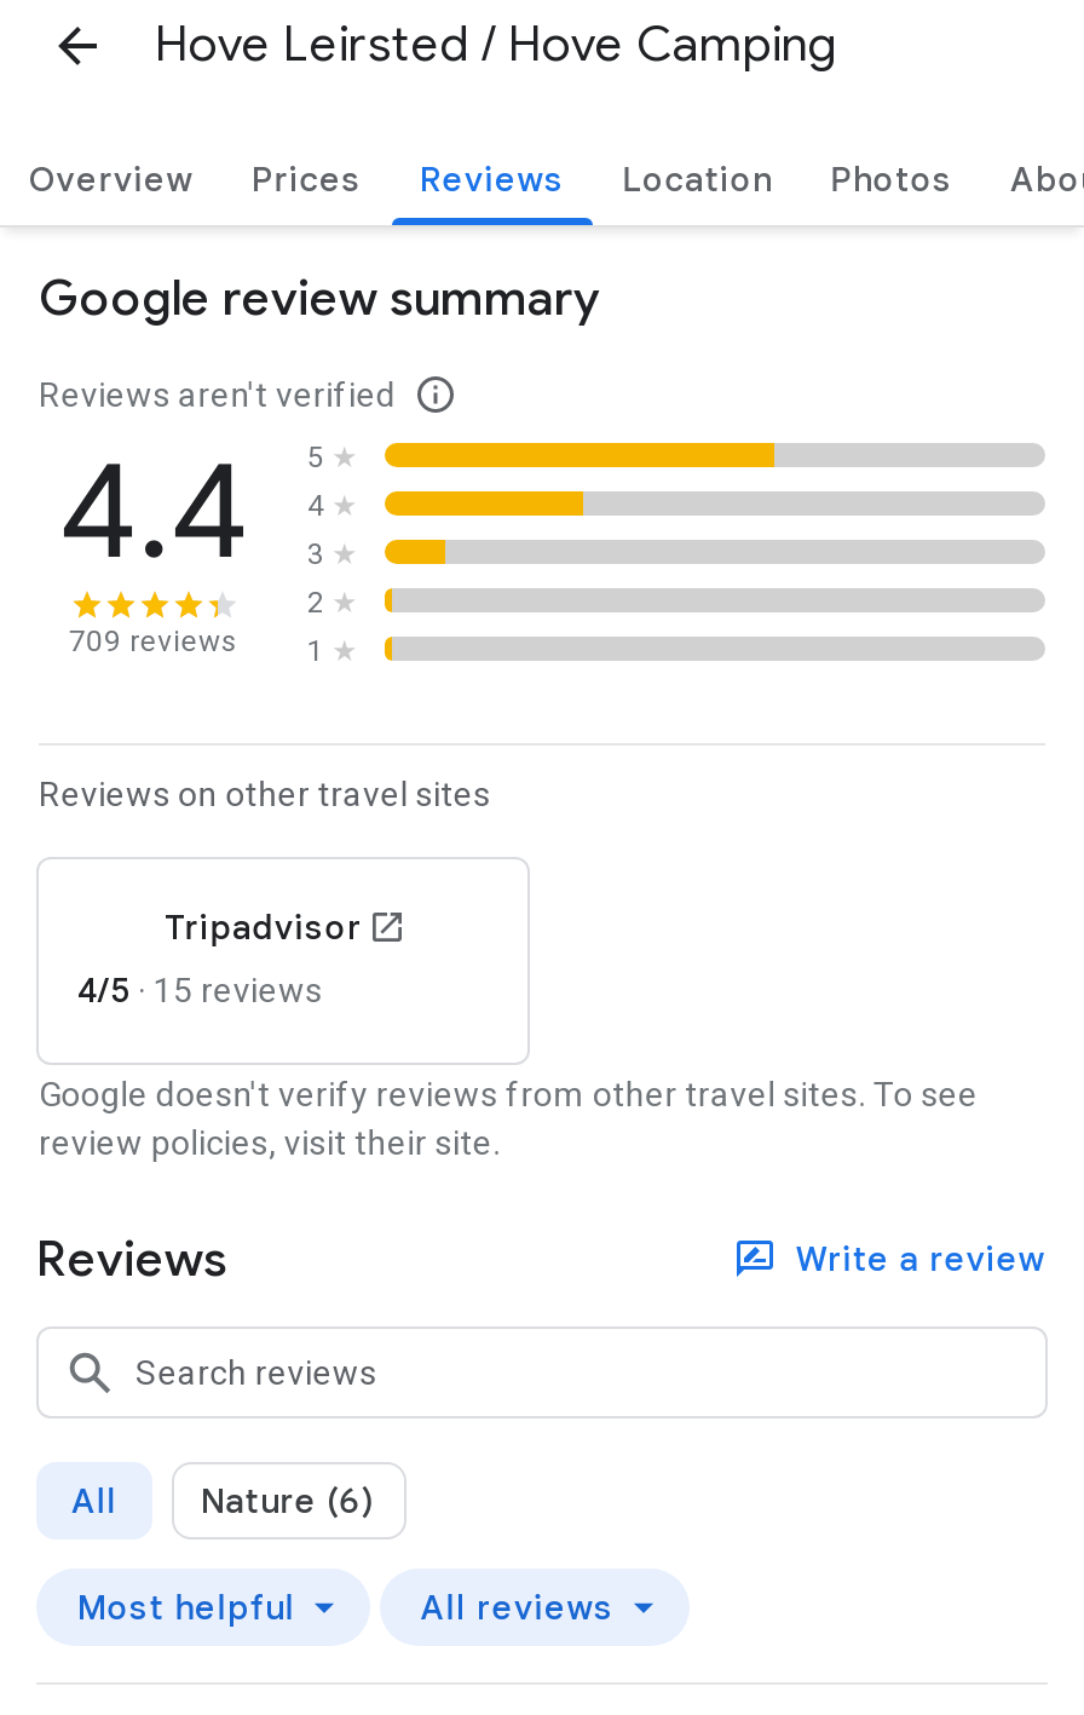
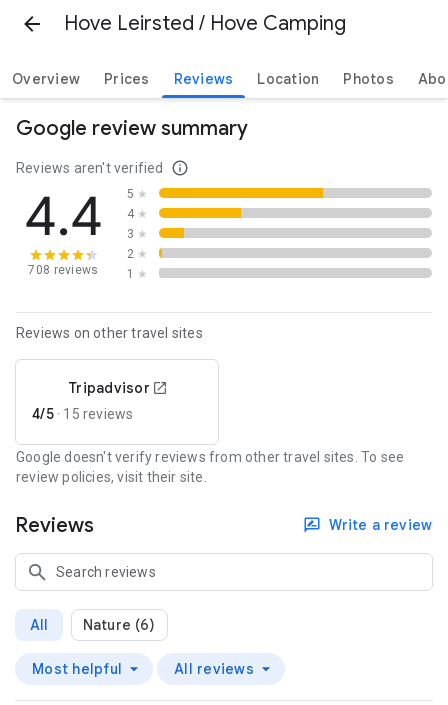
[68,625,239,658] 709 reviews -> [28,263,99,277] 708 reviews

